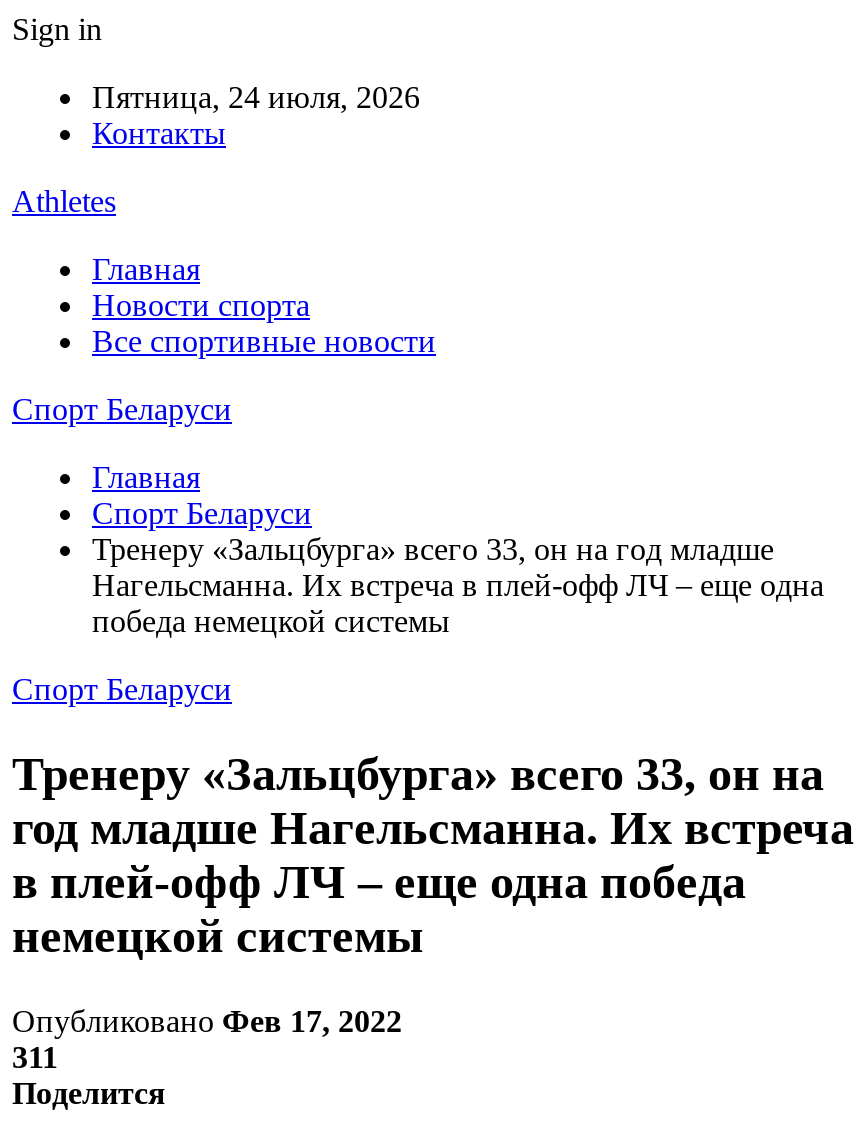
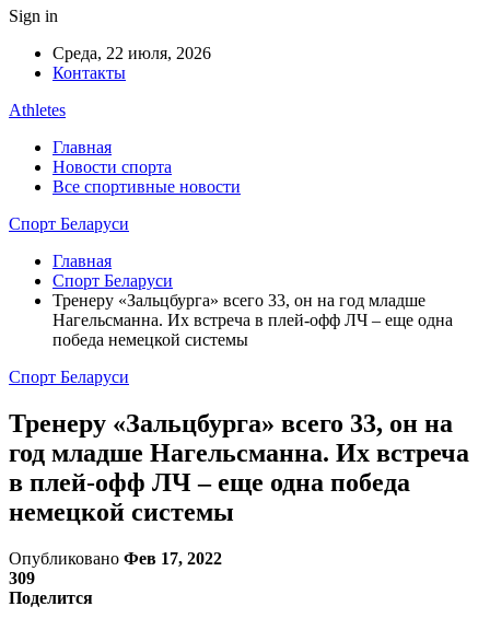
[92,80,420,114] Пятница, 24 июля, 2026 -> [52,44,211,62] Среда, 22 июля, 2026
[12,1040,58,1074] 311 -> [9,569,35,587] 309

